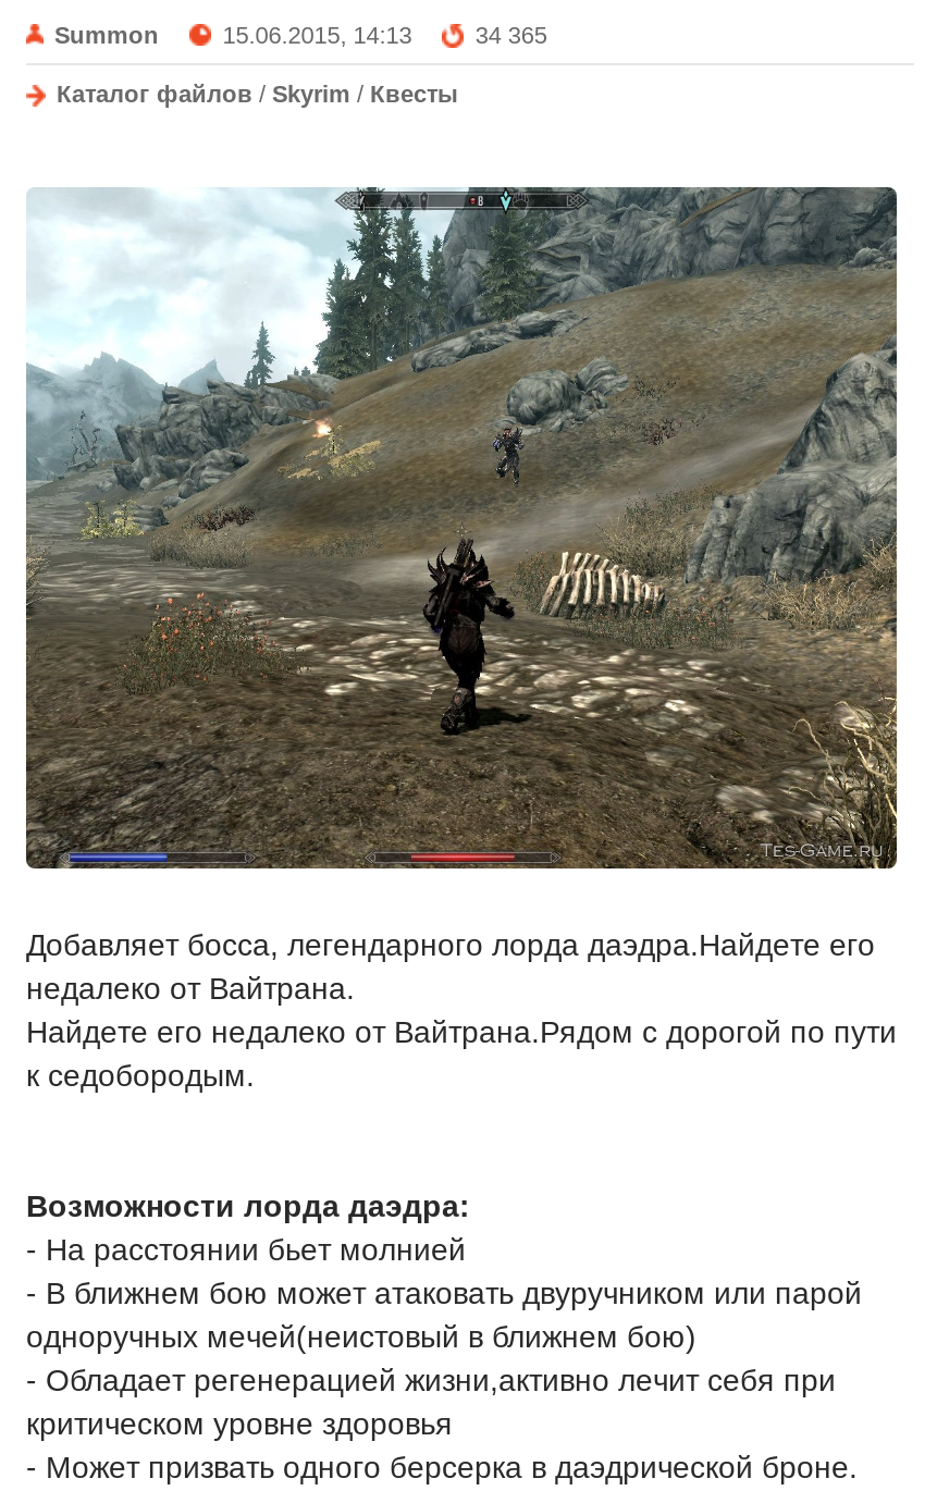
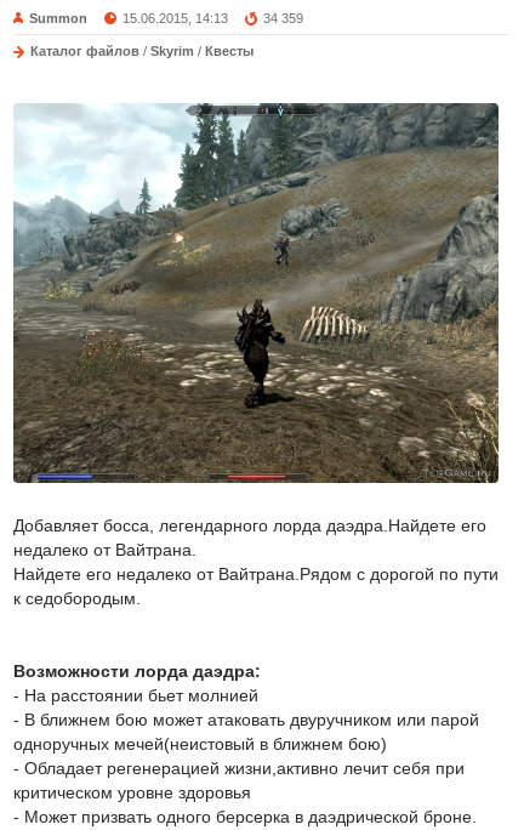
[475,22,547,48] 34 365 -> [264,11,304,25] 34 359

